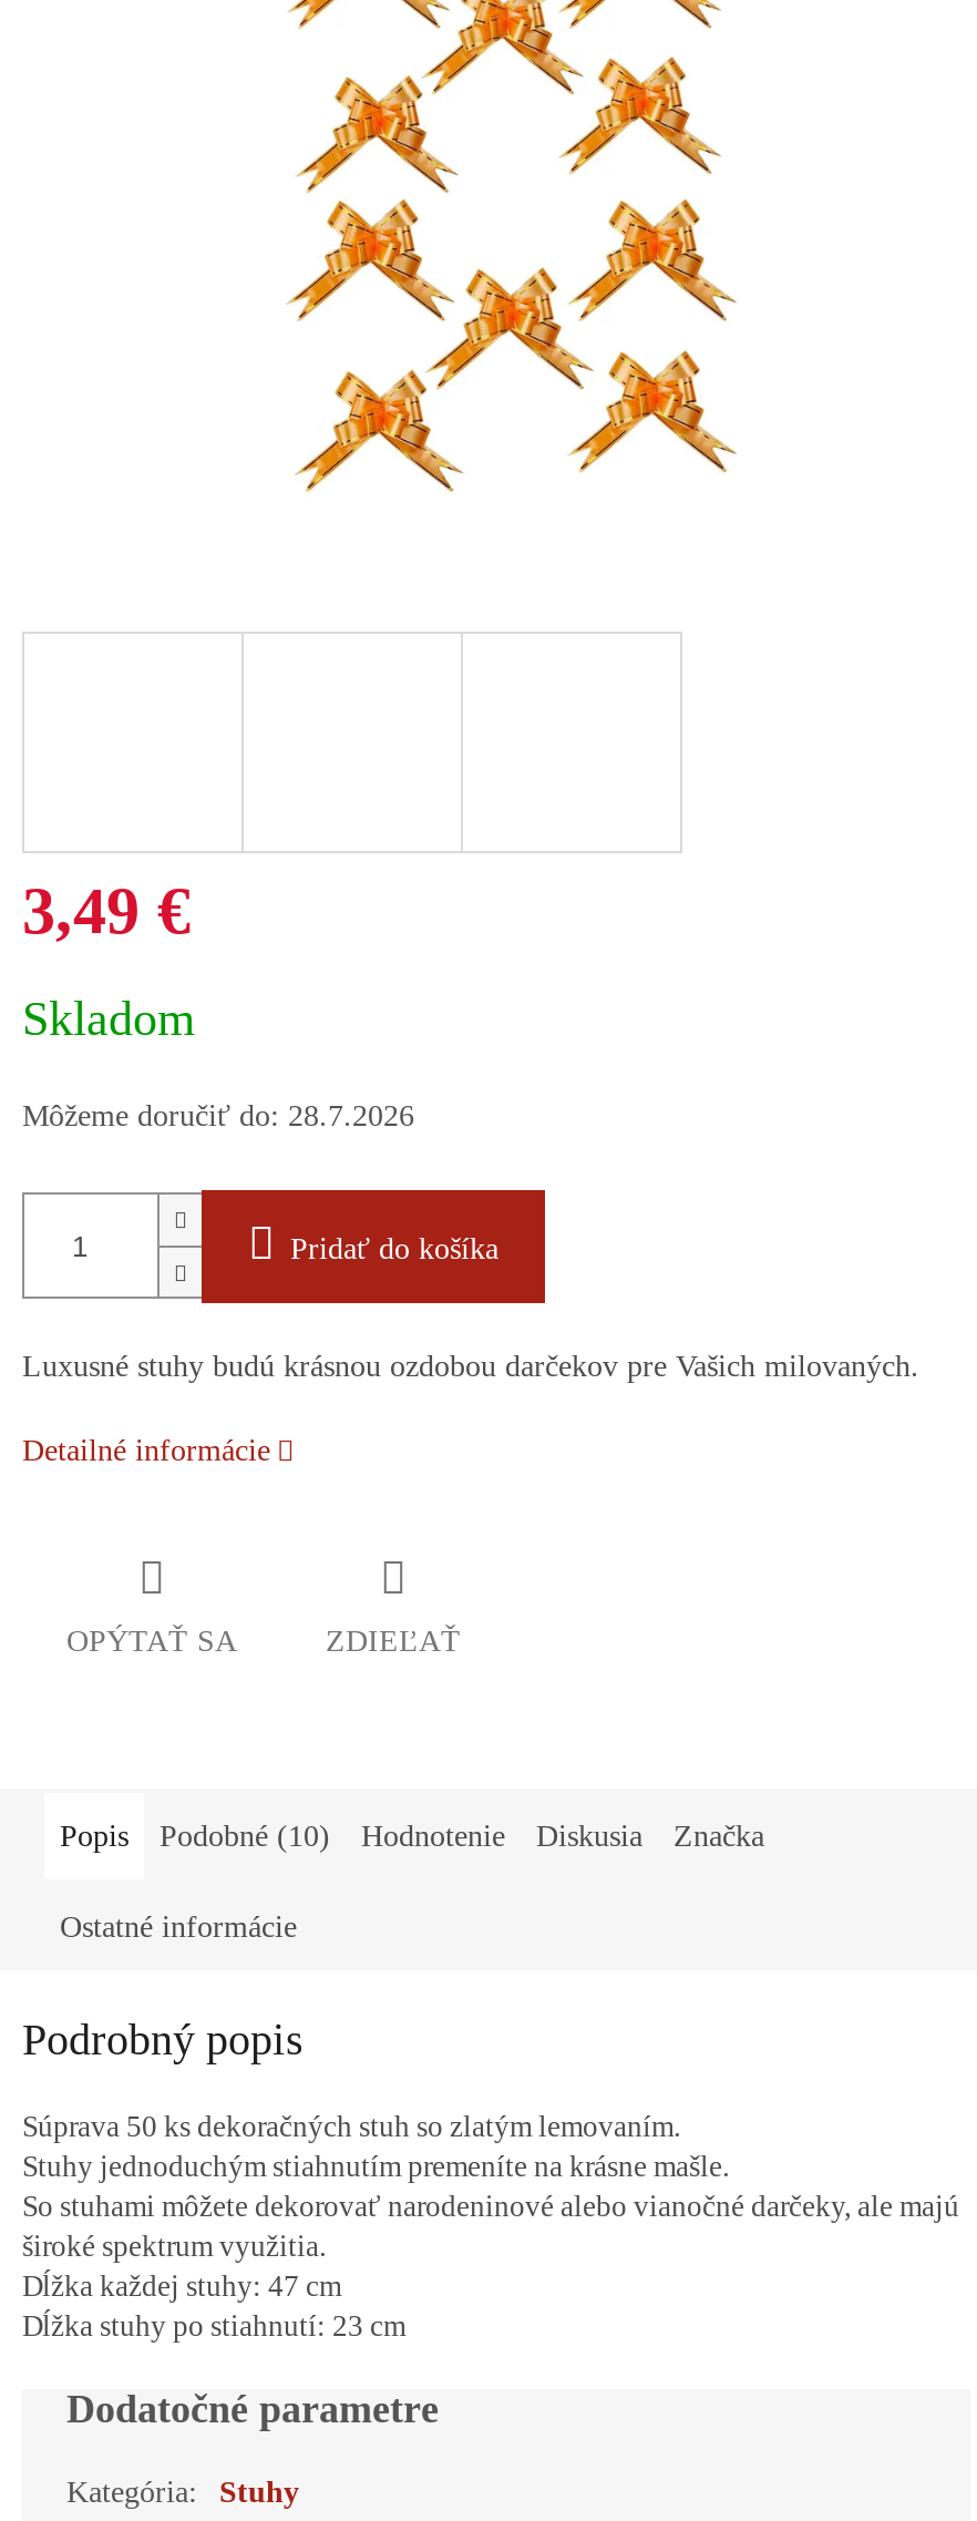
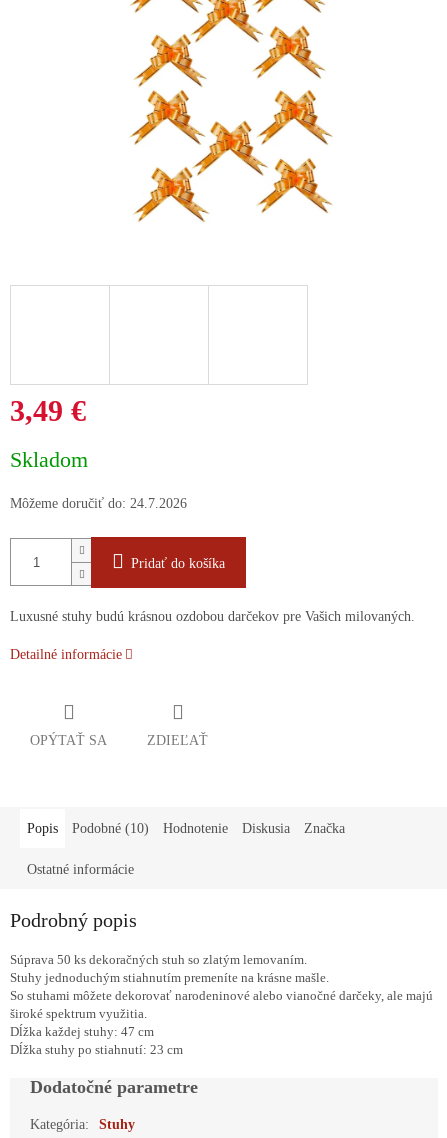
[22,1099,414,1132] Môžeme doručiť do: 28.7.2026 -> [10,496,187,511] Môžeme doručiť do: 24.7.2026

